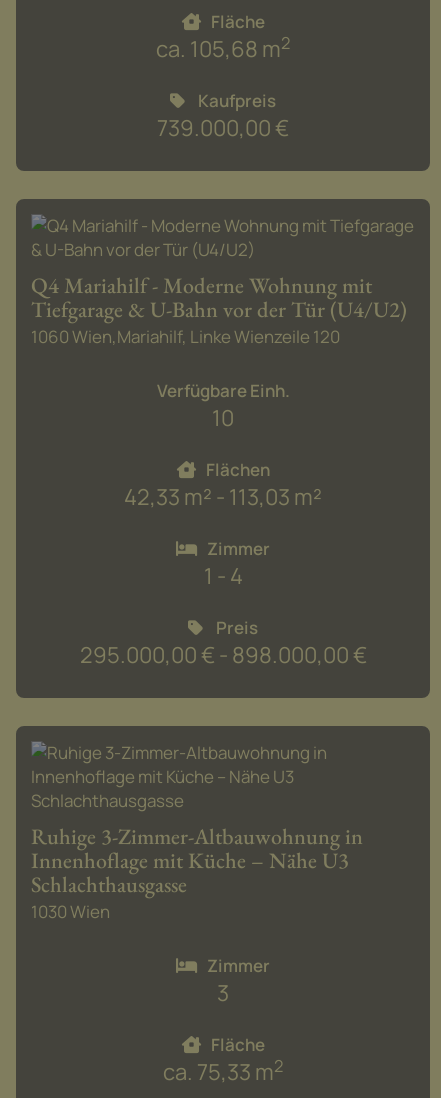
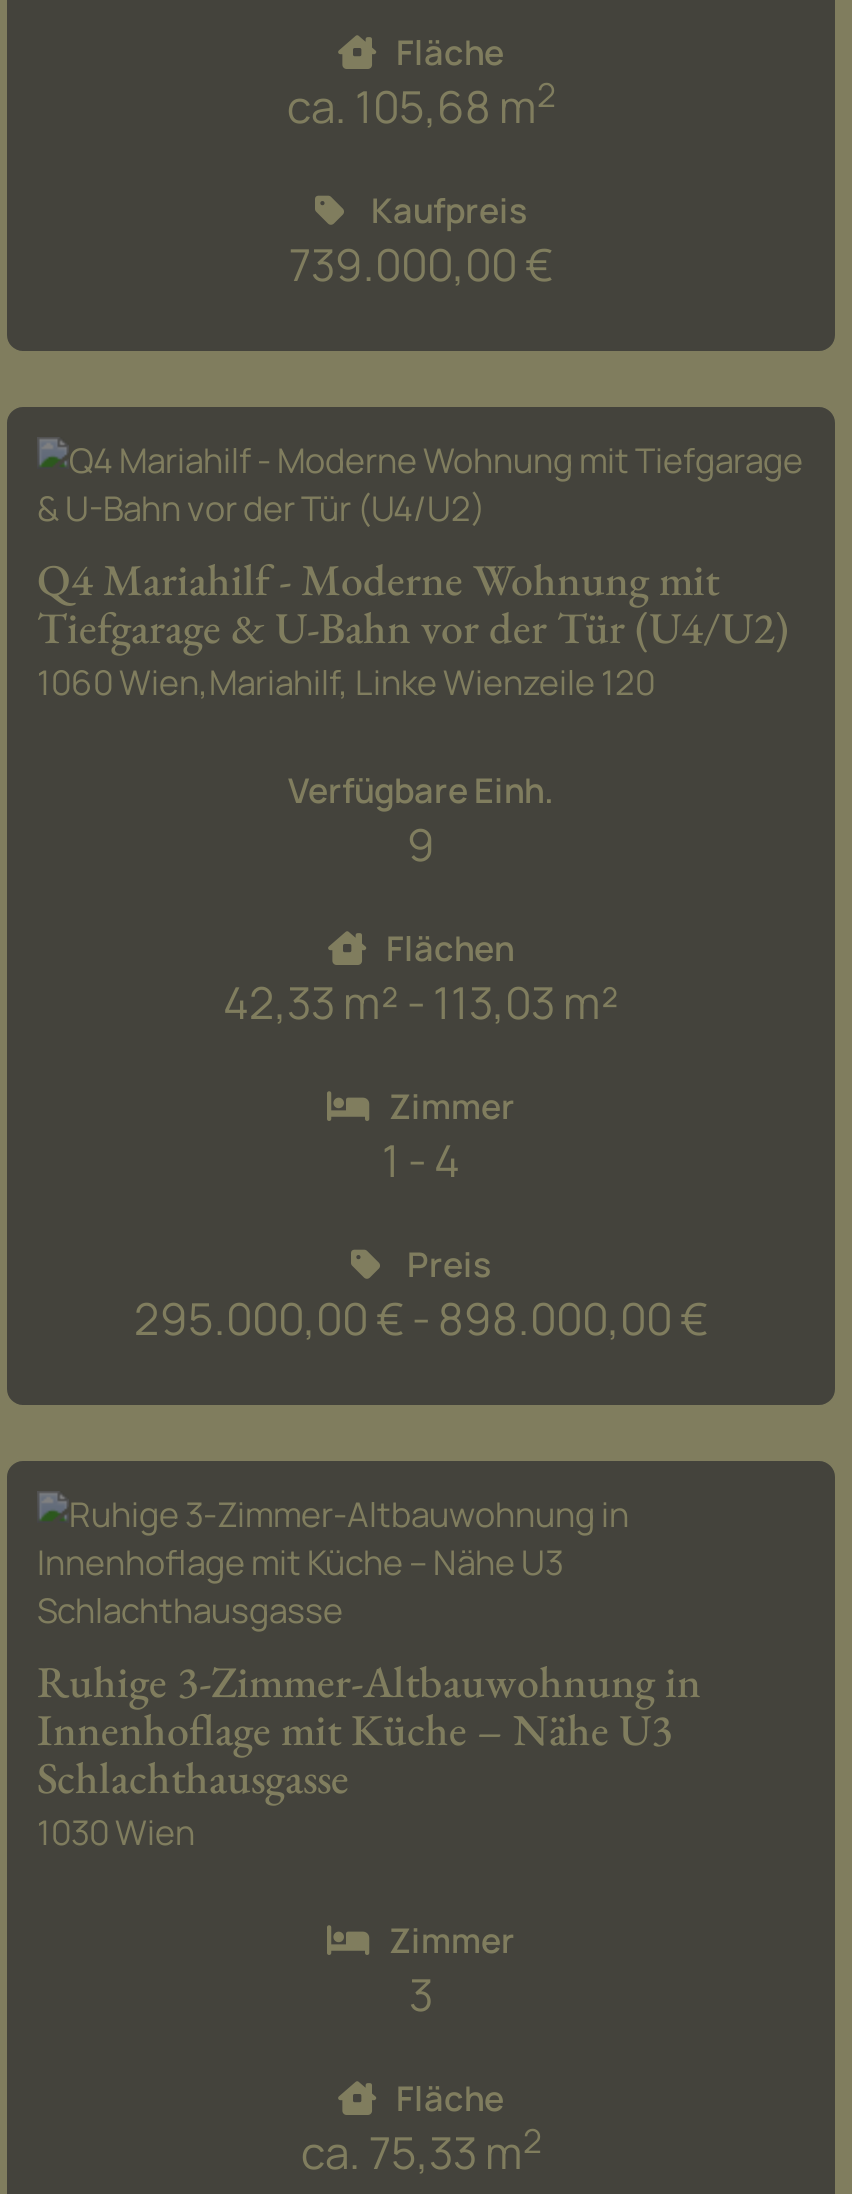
[212,403,234,433] 10 -> [407,815,435,875] 9

